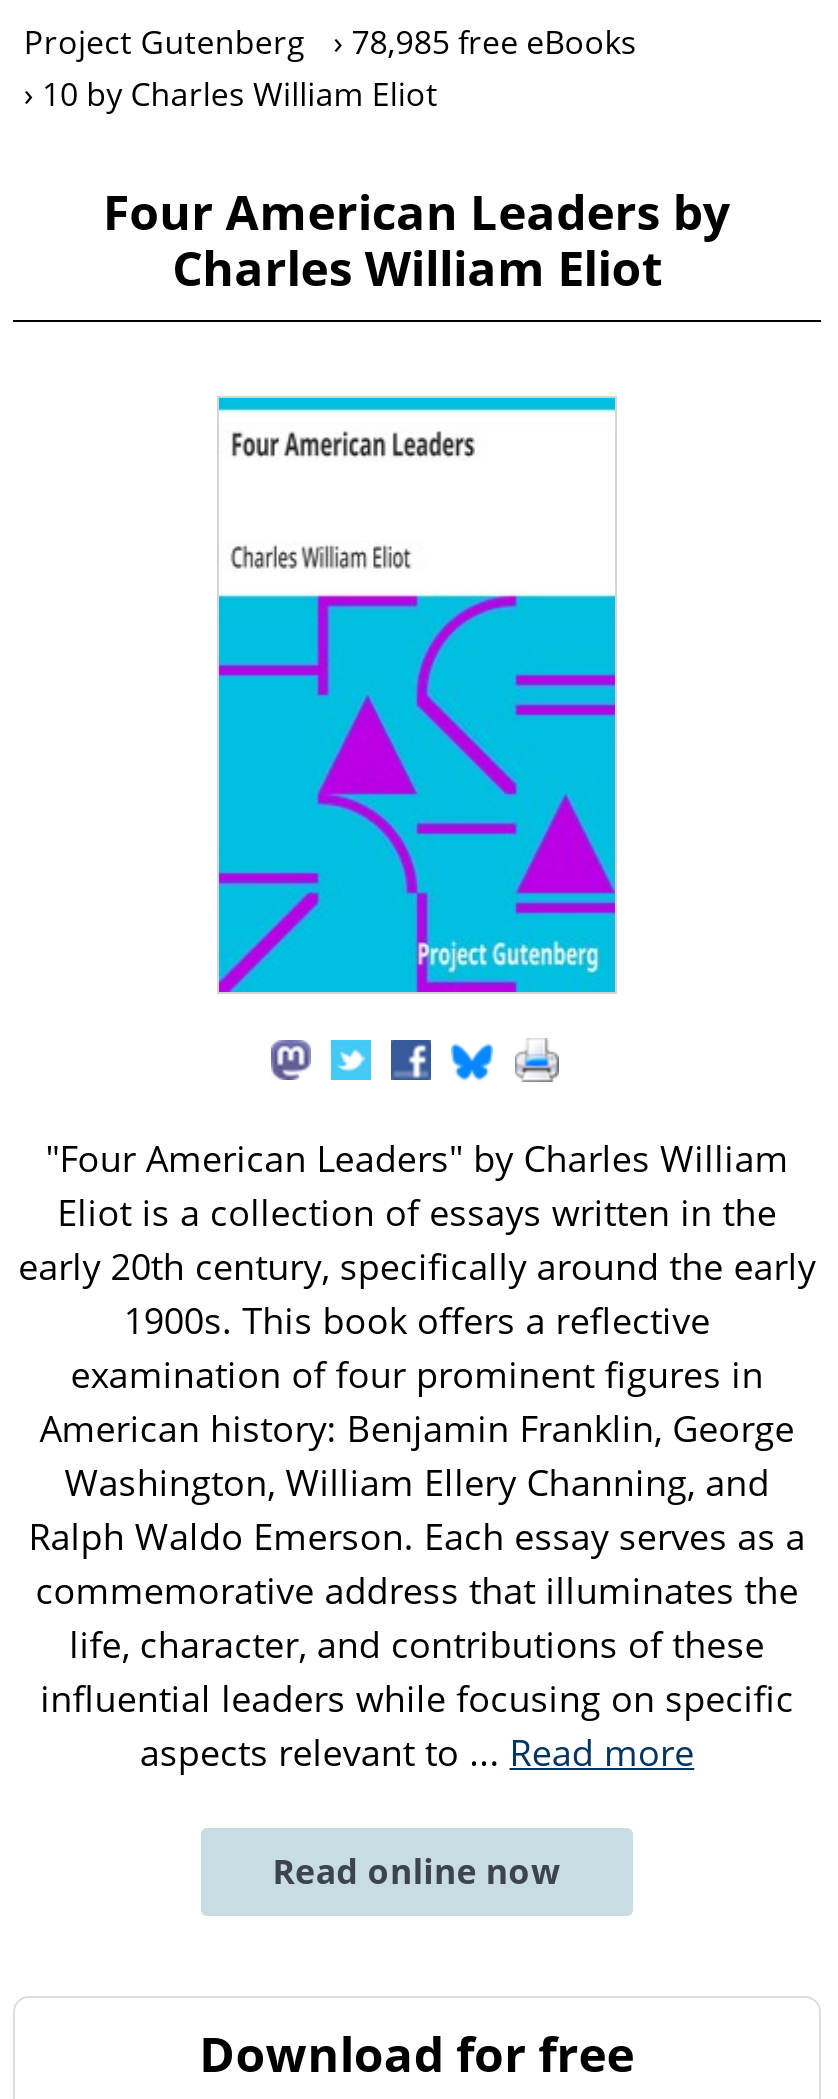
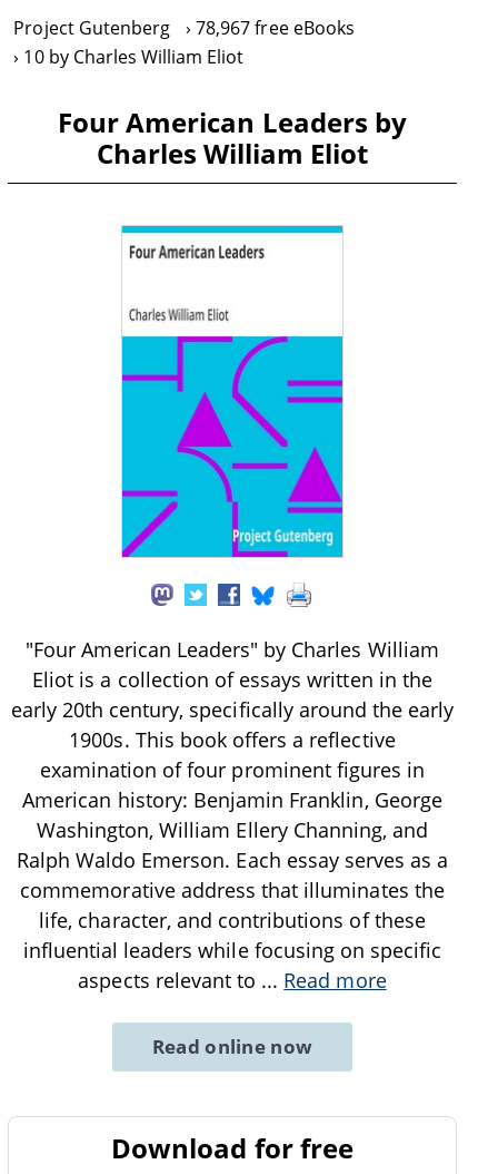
[24,20,637,64] Project Gutenberg 78,985 free eBooks -> [14,16,354,40] Project Gutenberg 78,967 free eBooks

